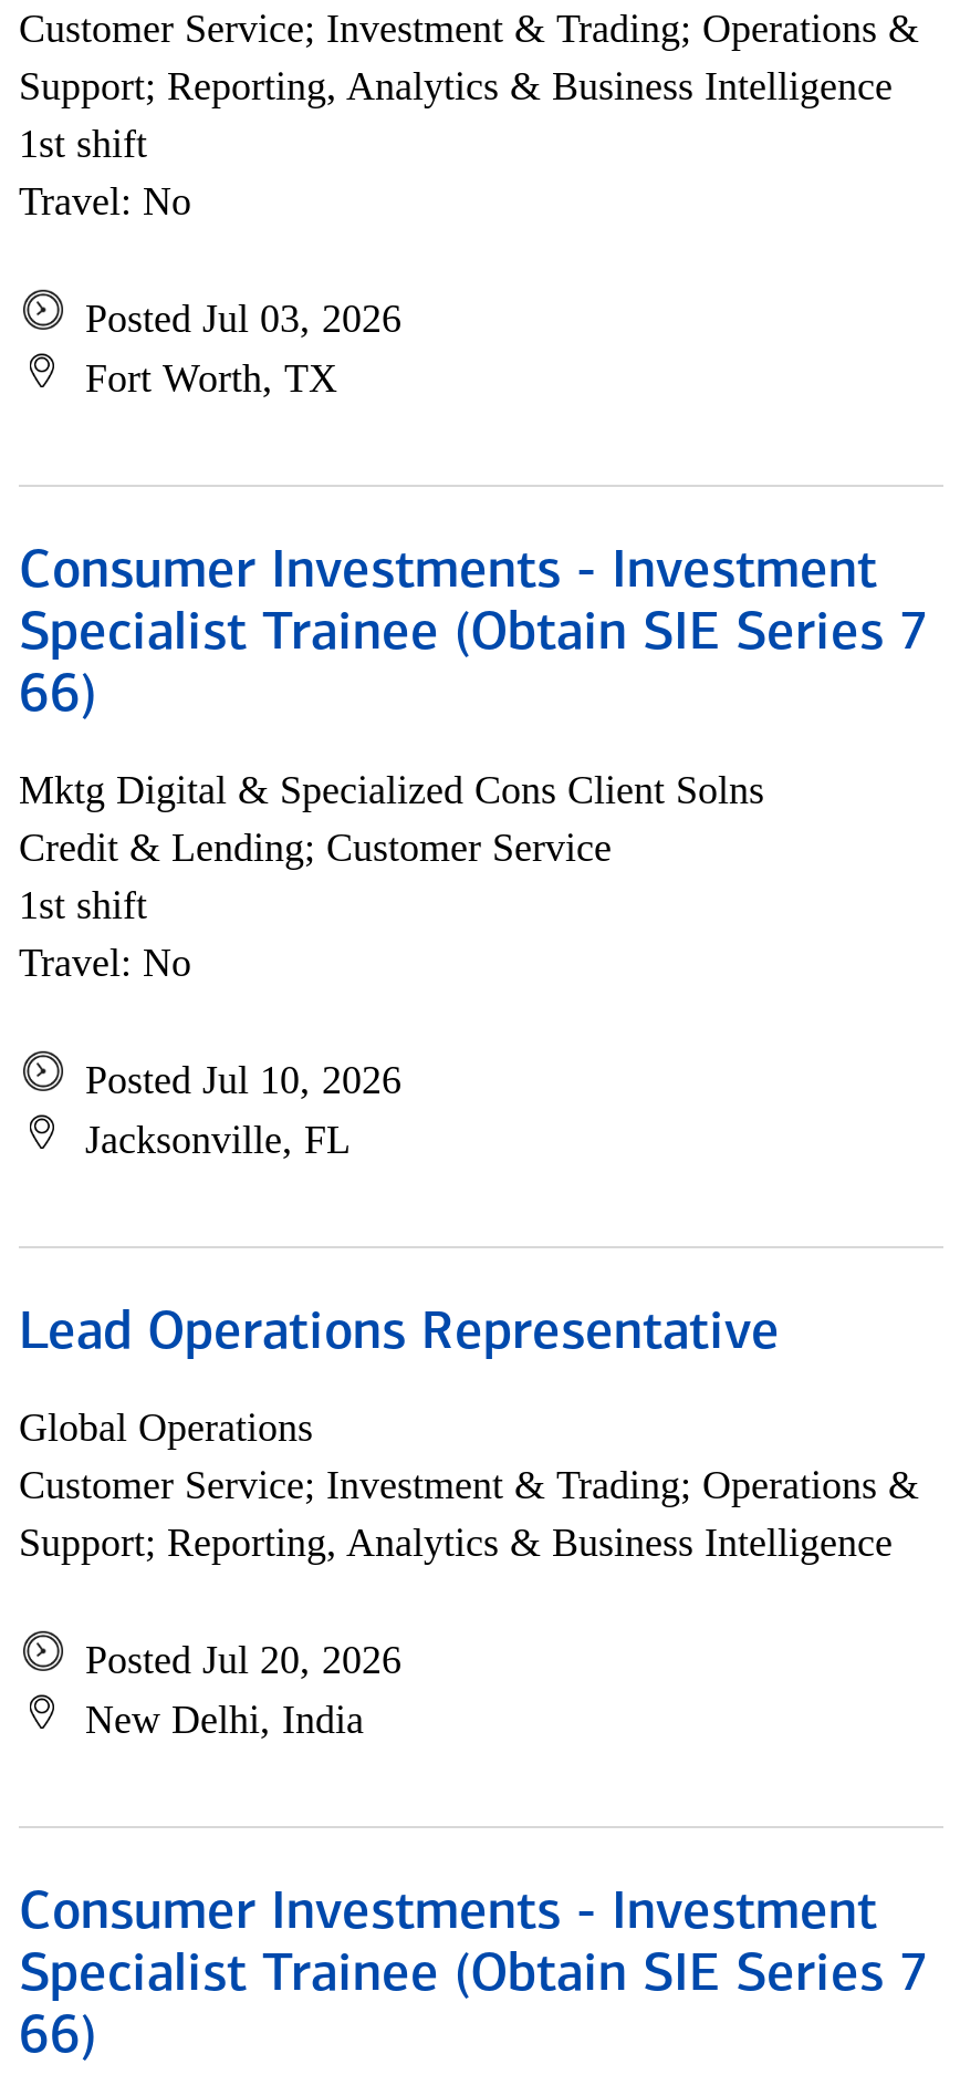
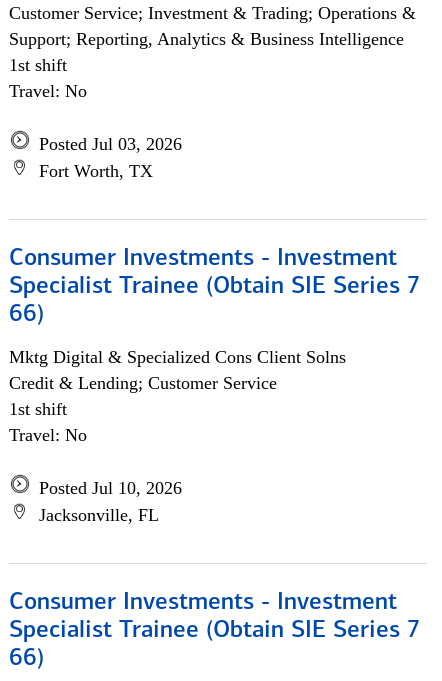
[19,1308,919,1742] Lead Operations Representative | Global Operations | Customer Service; Investment & Trading; Operations & | Support; Reporting, Analytics & Business Intelligence | Posted Jul 20, 2026 | New Delhi, India -> none

